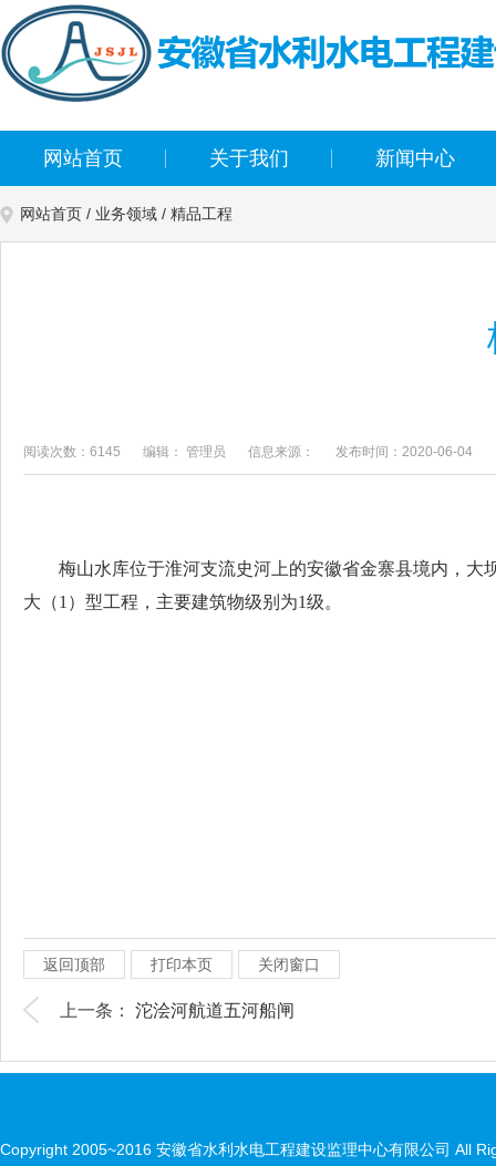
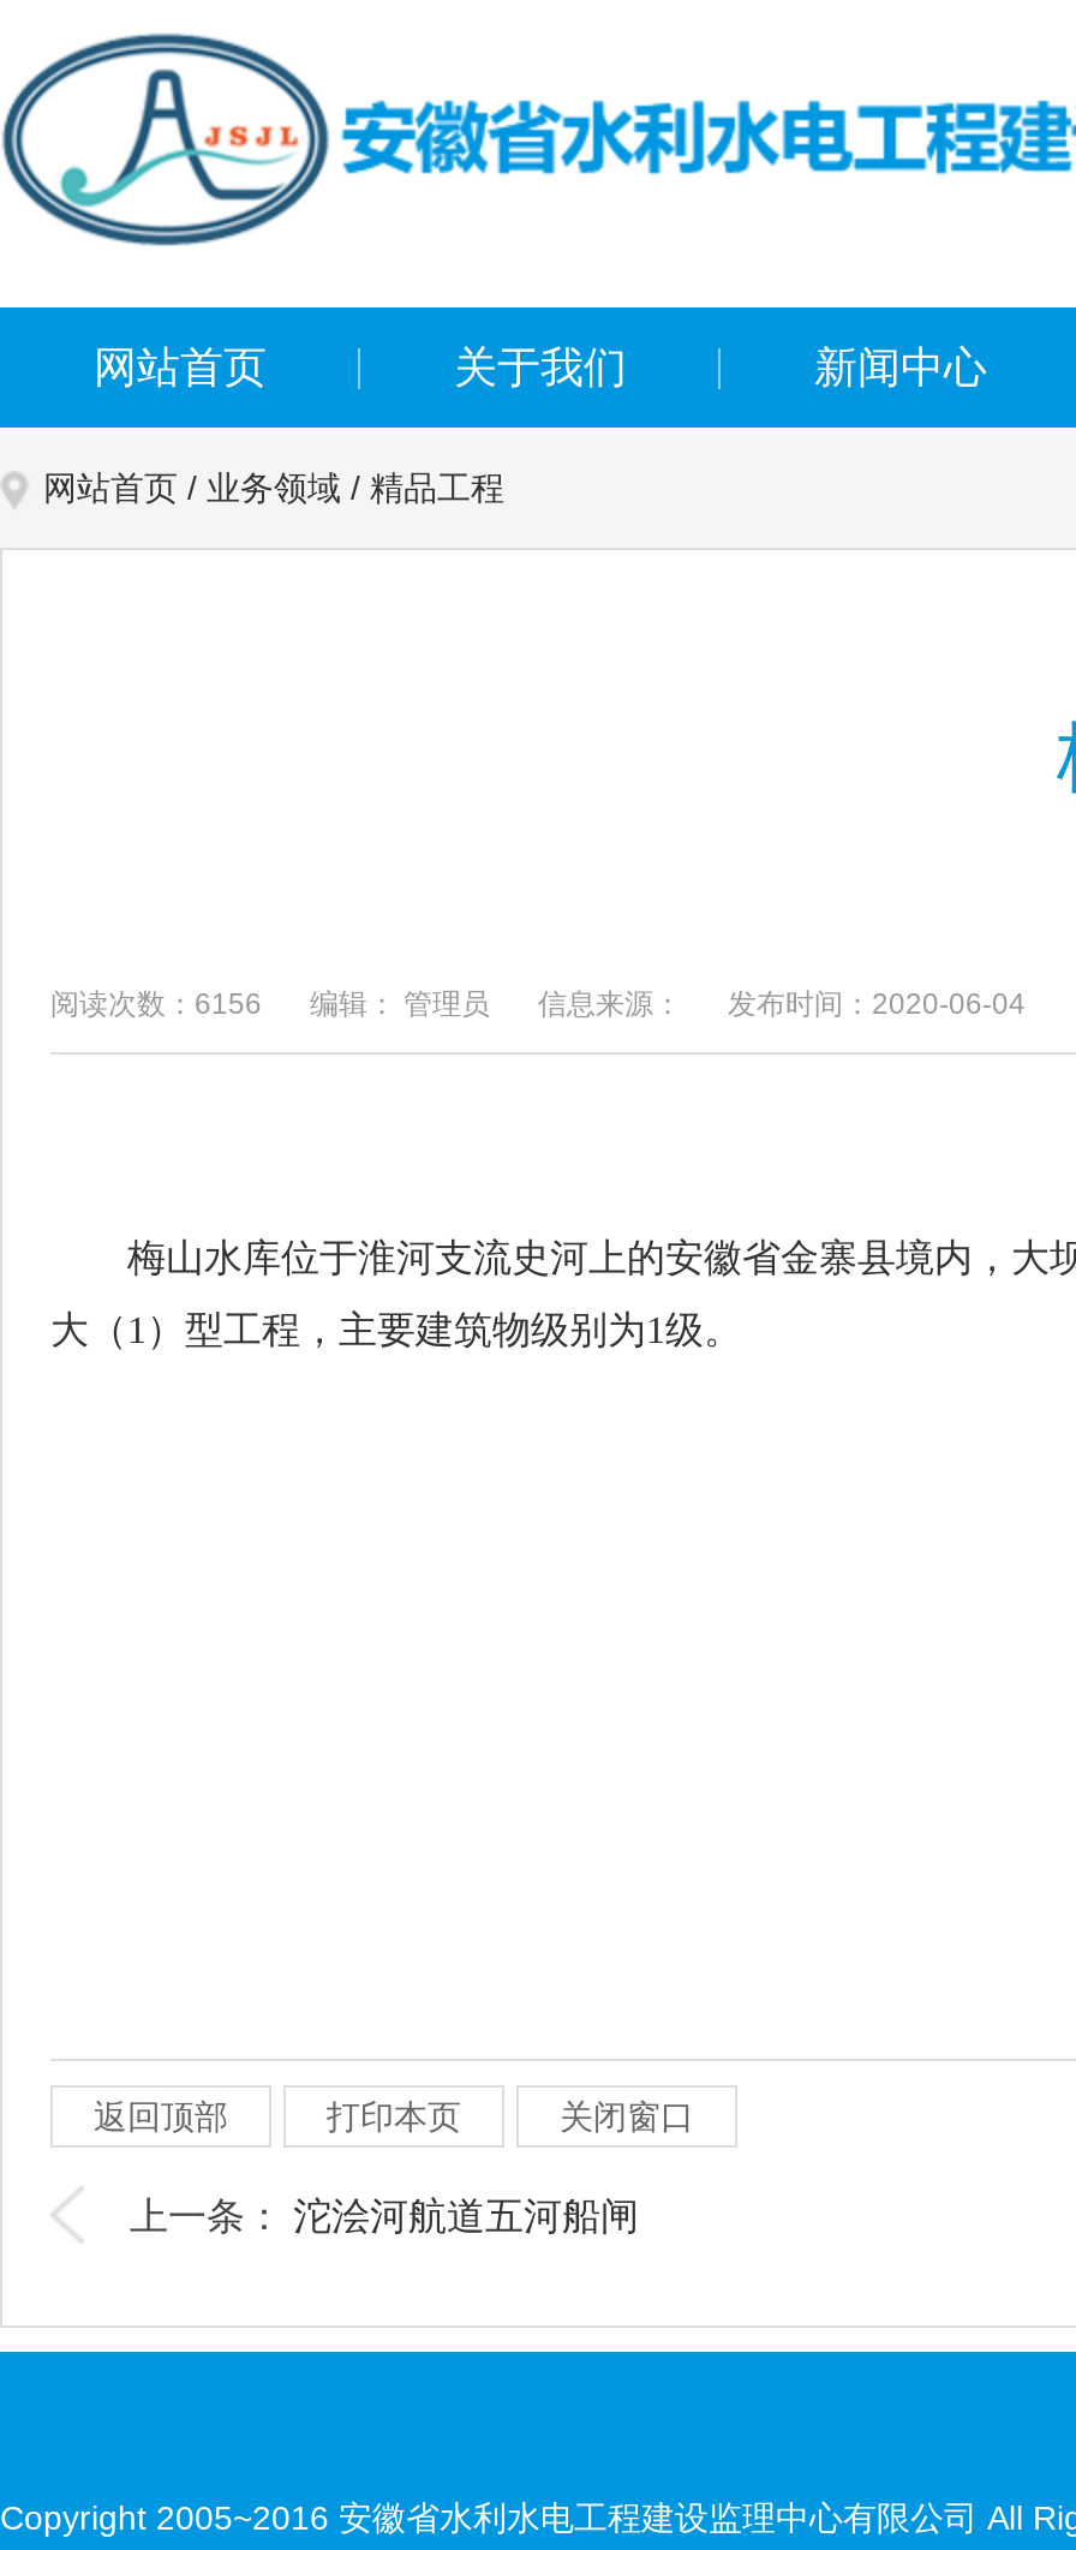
[23,444,473,460] 阅读次数：6145 编辑： 管理员 信息来源： 发布时间：2020-06-04 -> [50,987,1026,1021] 阅读次数：6156 编辑： 管理员 信息来源： 发布时间：2020-06-04

